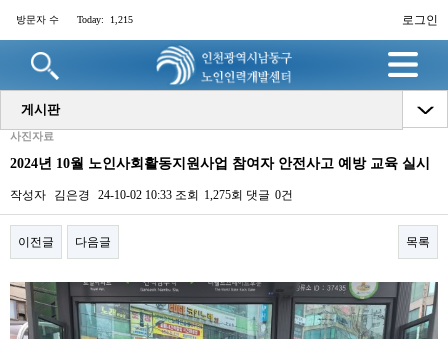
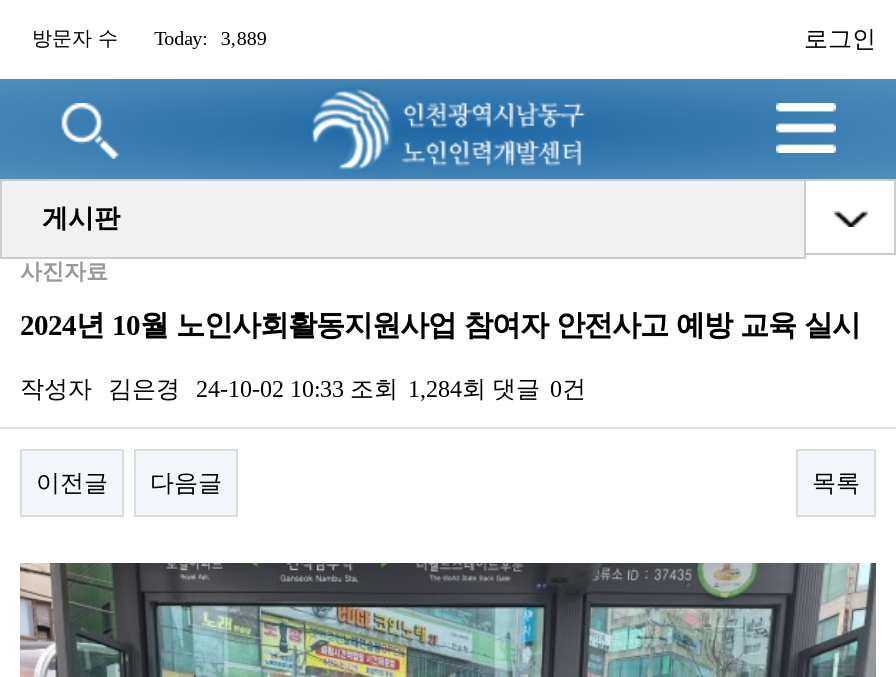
[16,14,133,25] 방문자 수 Today: 1,215 -> [32,27,267,49] 방문자 수 Today: 3,889
[10,188,293,202] 작성자 김은경 24-10-02 10:33 조회 1,275회 댓글 0건 -> [20,376,586,404] 작성자 김은경 24-10-02 10:33 조회 1,284회 댓글 0건

